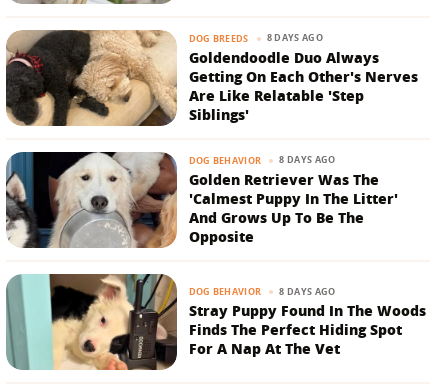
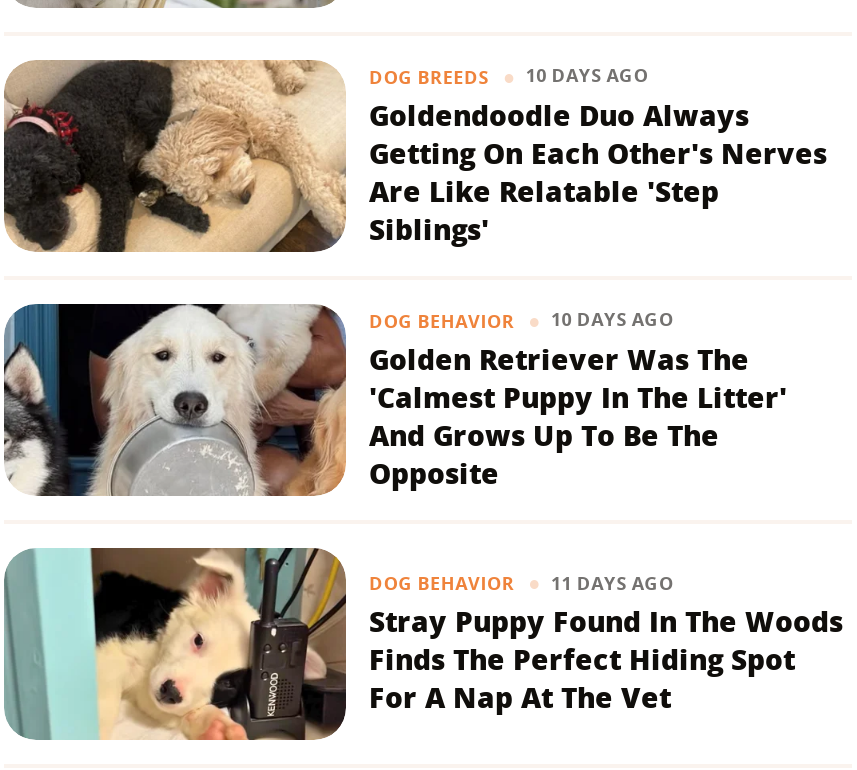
[188,31,323,44] DOG BREEDS 8 DAYS AGO -> [369,62,648,89] DOG BREEDS 10 DAYS AGO
[188,153,335,167] DOG BEHAVIOR 8 DAYS AGO -> [369,306,674,333] DOG BEHAVIOR 10 DAYS AGO
[188,285,335,298] DOG BEHAVIOR 8 DAYS AGO -> [369,569,674,596] DOG BEHAVIOR 11 DAYS AGO

